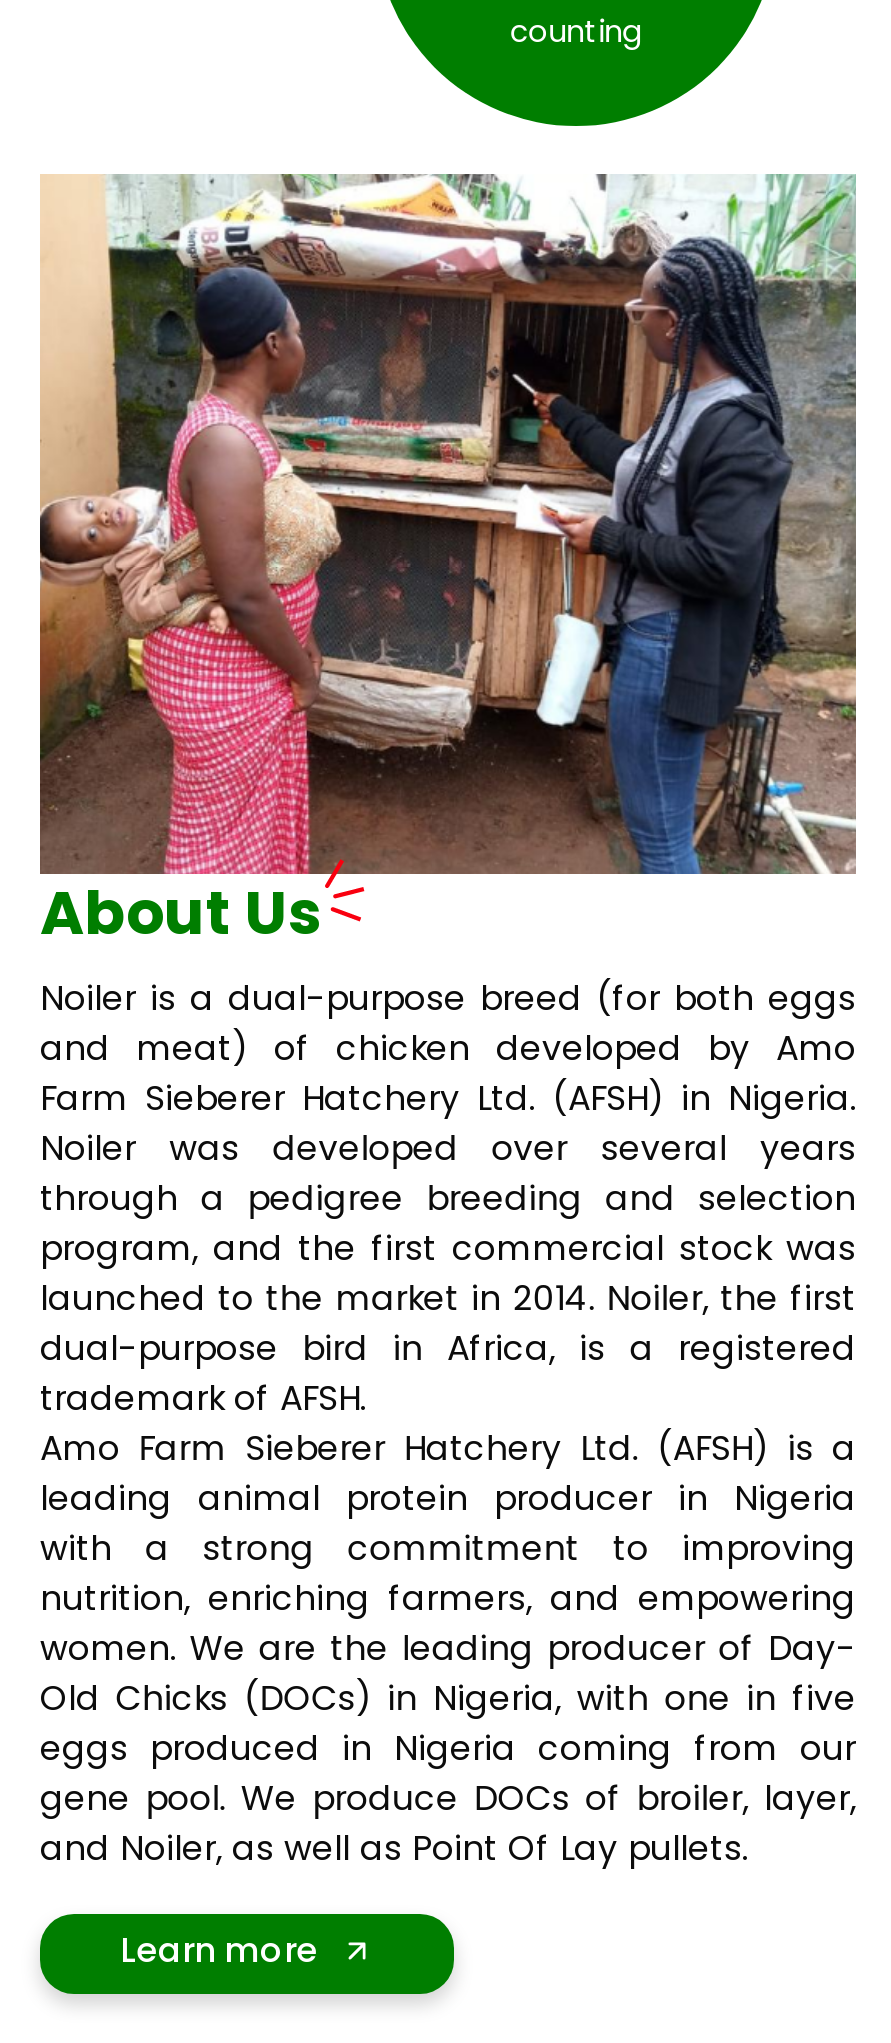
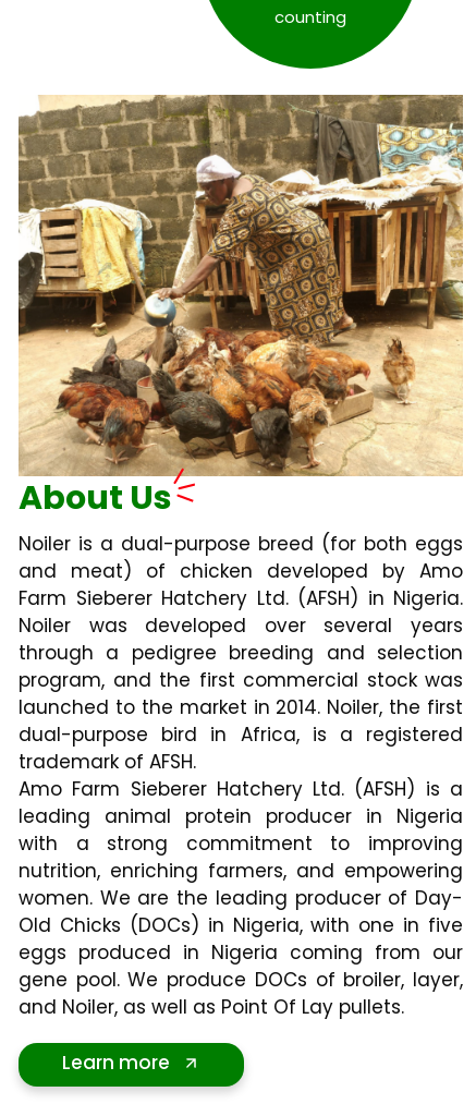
[38,174,858,876] [image] -> [17,94,464,476] [image]

